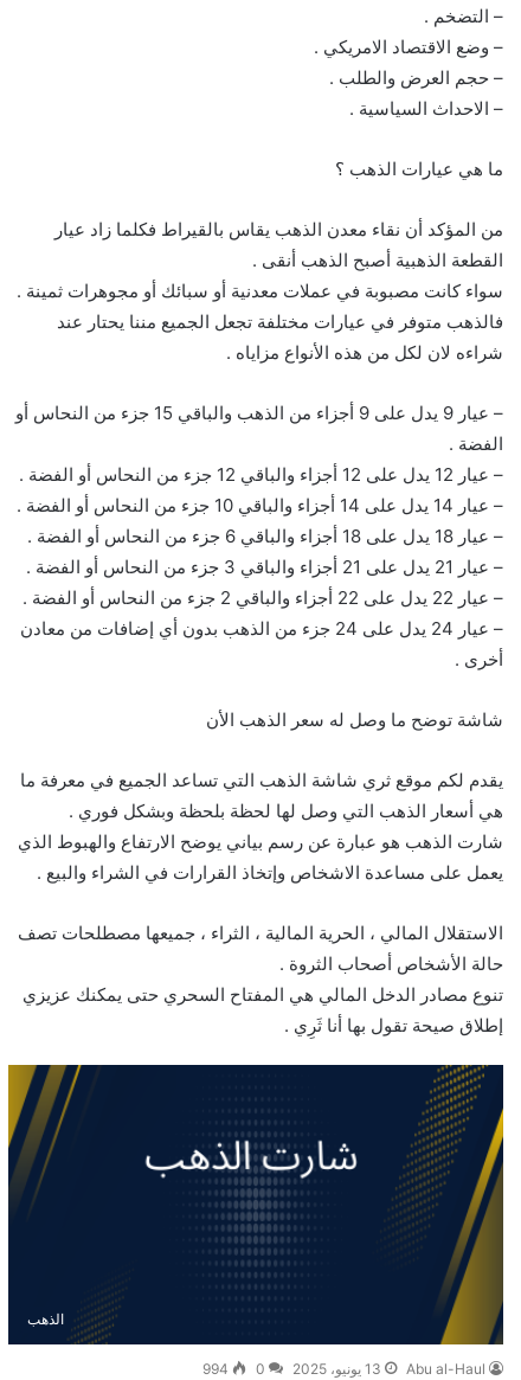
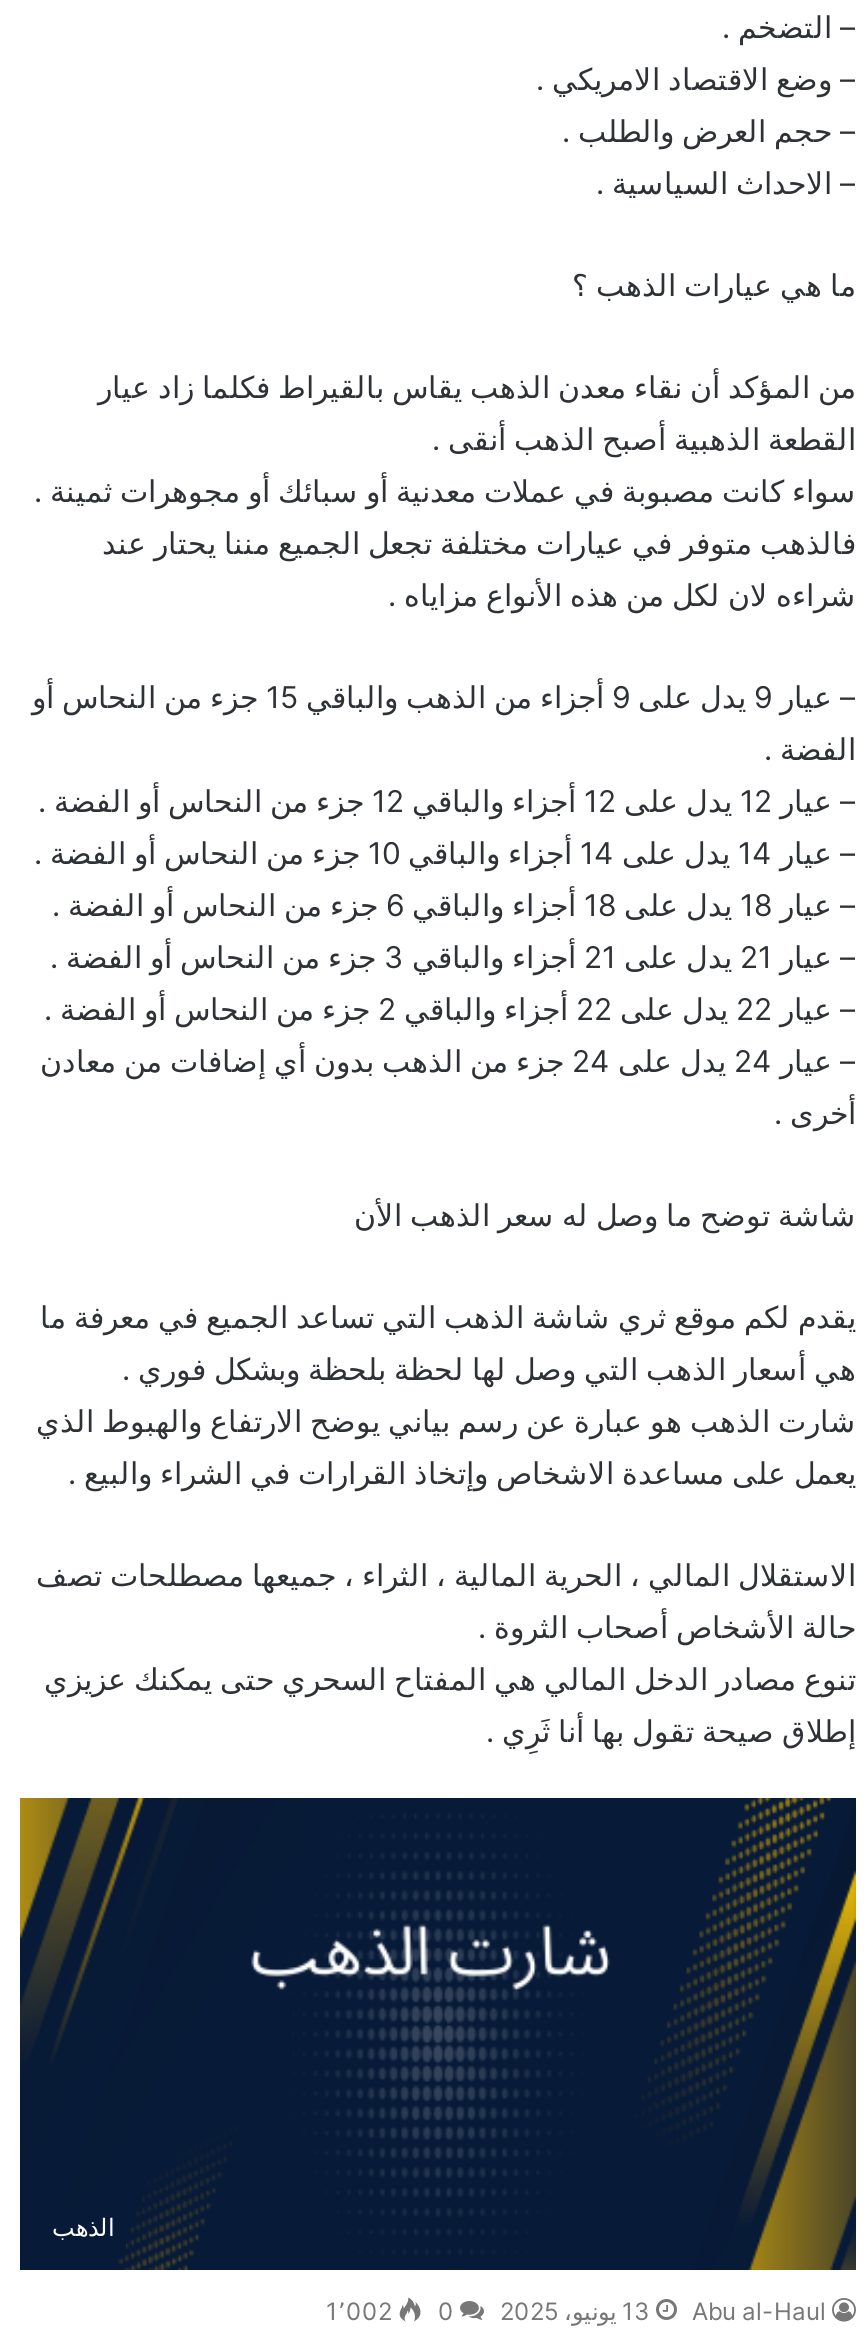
[202,1360,265,1377] 994 0 -> [326,2296,454,2326] 1٬002 0

